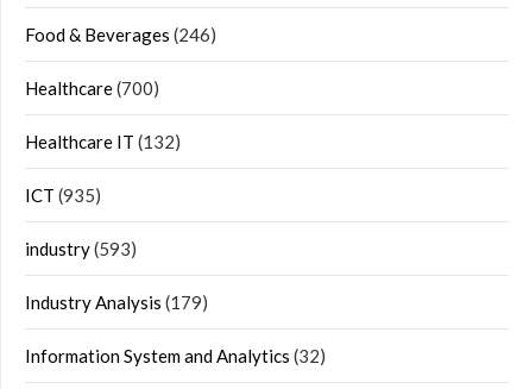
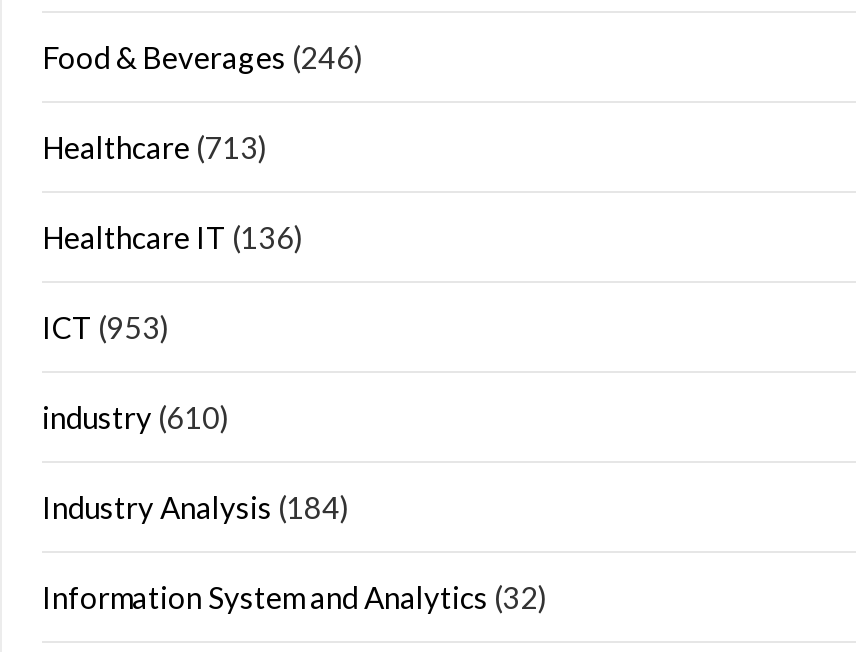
[25,78,159,99] Healthcare (700) -> [42,130,268,166] Healthcare (713)
[25,131,181,153] Healthcare IT (132) -> [42,220,304,256] Healthcare IT (136)
[25,185,101,206] ICT (935) -> [42,310,170,346] ICT (953)
[25,238,137,260] industry (593) -> [42,400,230,436] industry (610)
[25,292,208,313] Industry Analysis (179) -> [42,490,350,526] Industry Analysis (184)

